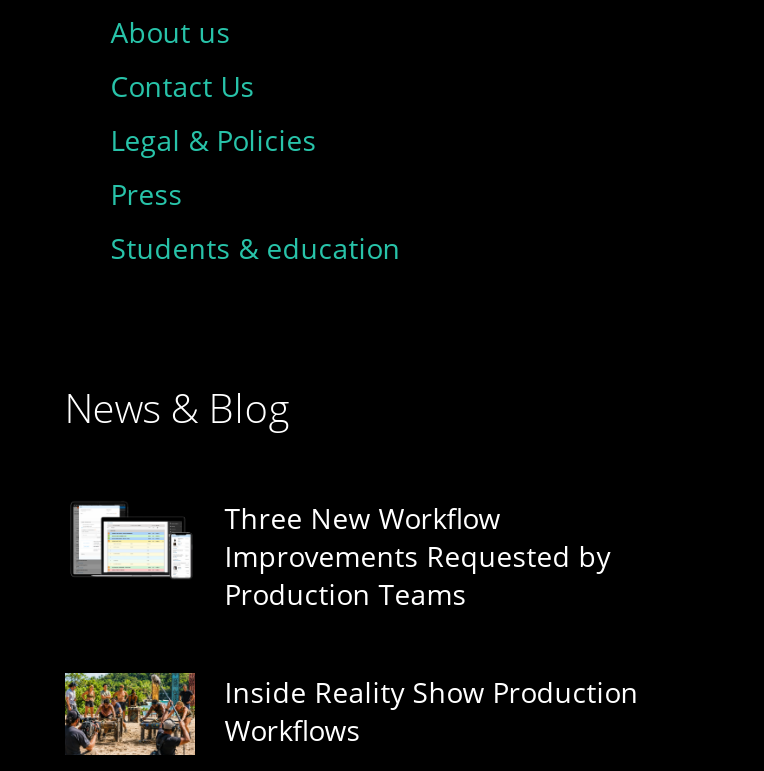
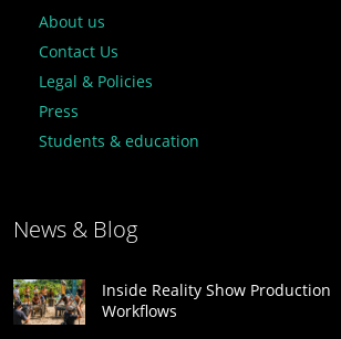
[71,499,611,613] [image] | Three New Workflow | Improvements Requested by | Production Teams -> none

